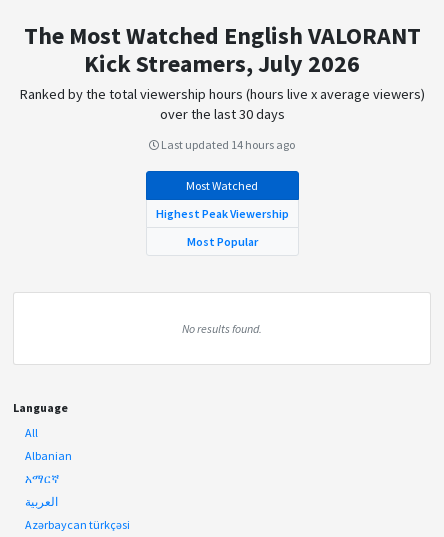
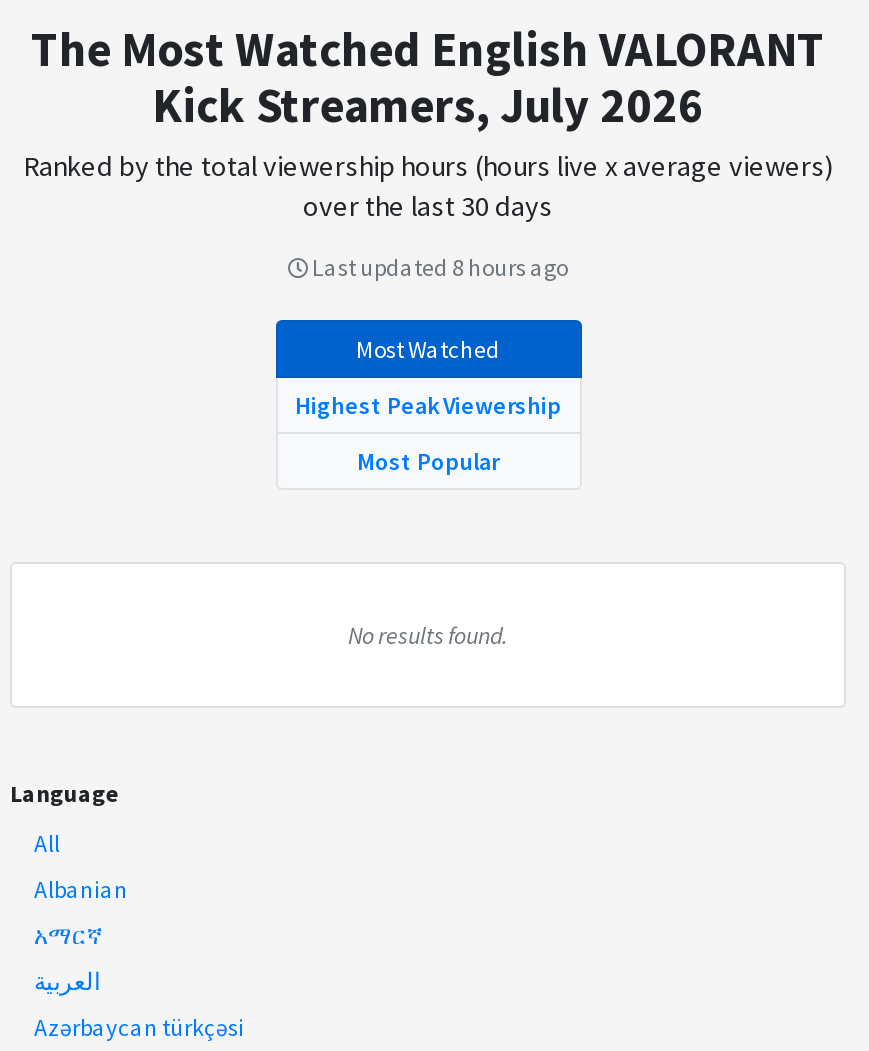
[159,137,295,152] Last updated 14 hours ago -> [308,252,568,282] Last updated 8 hours ago

